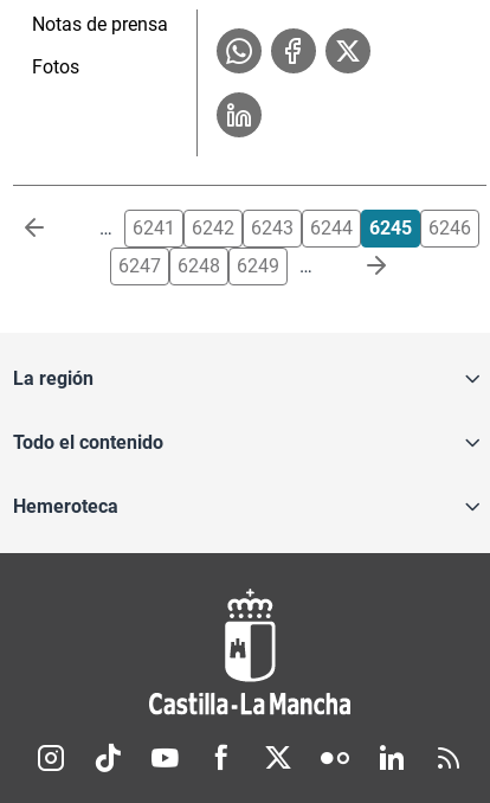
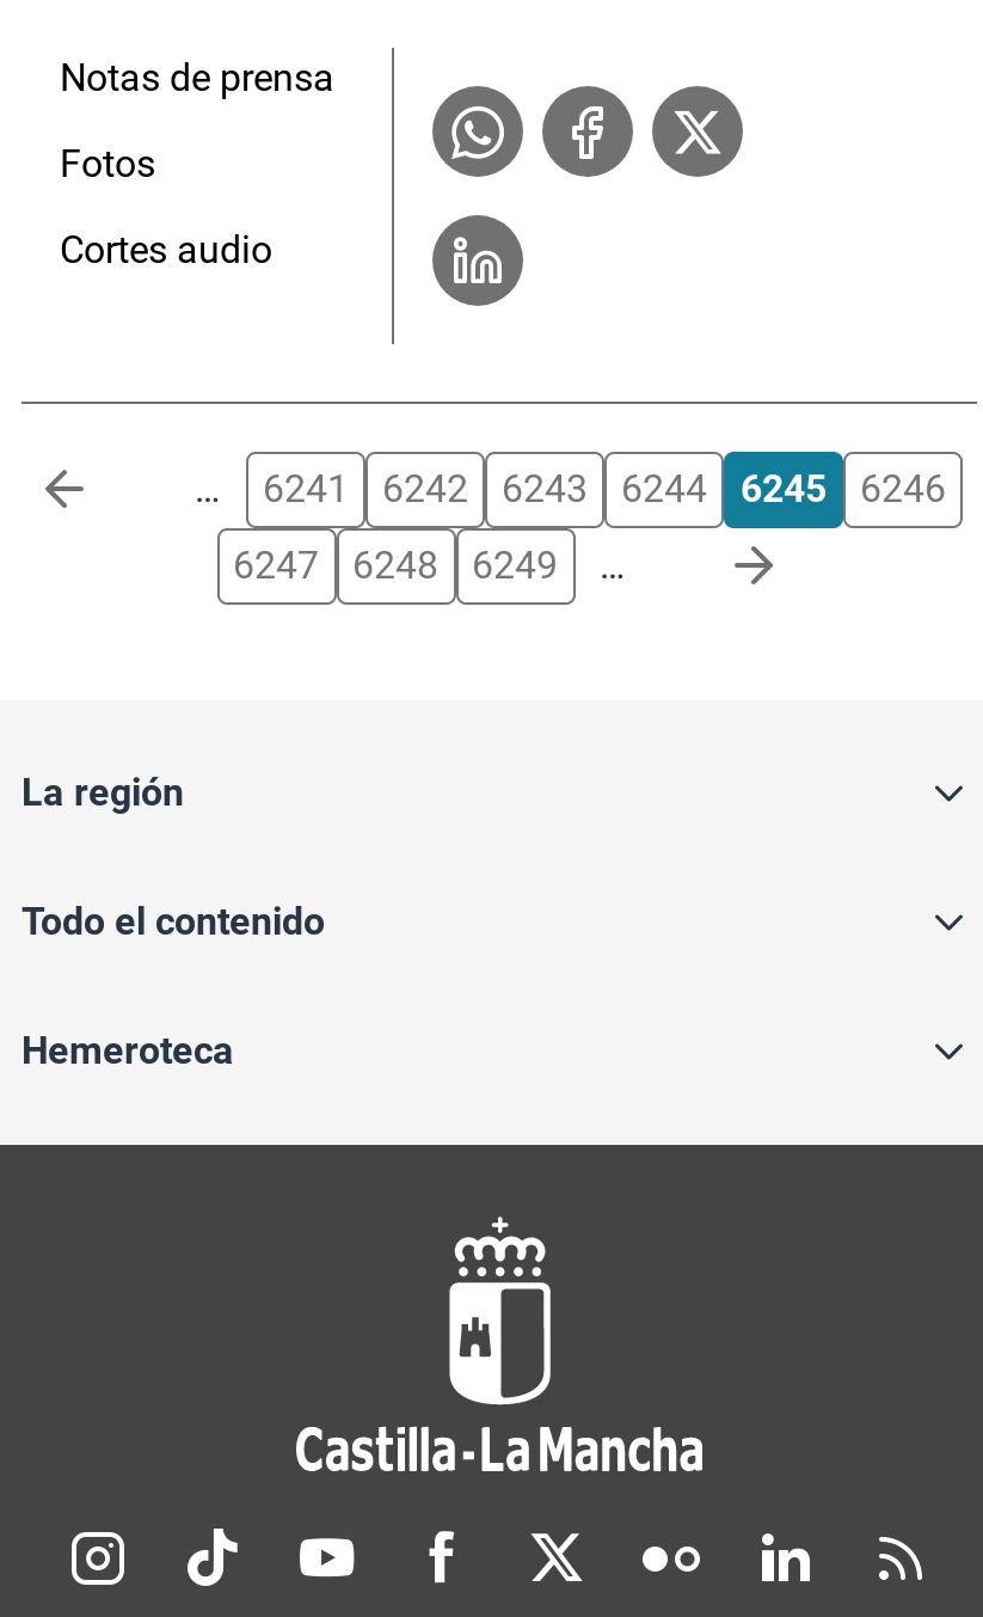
none -> [60,227,272,273] Cortes audio

